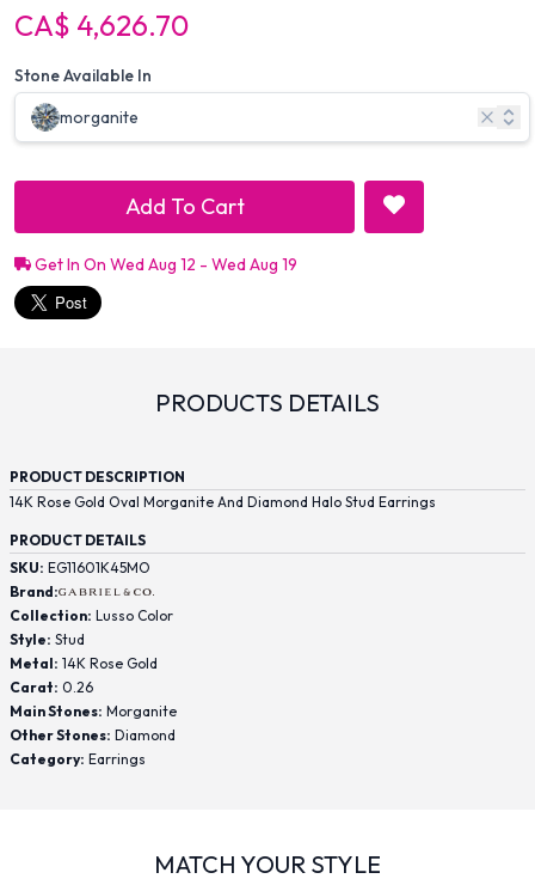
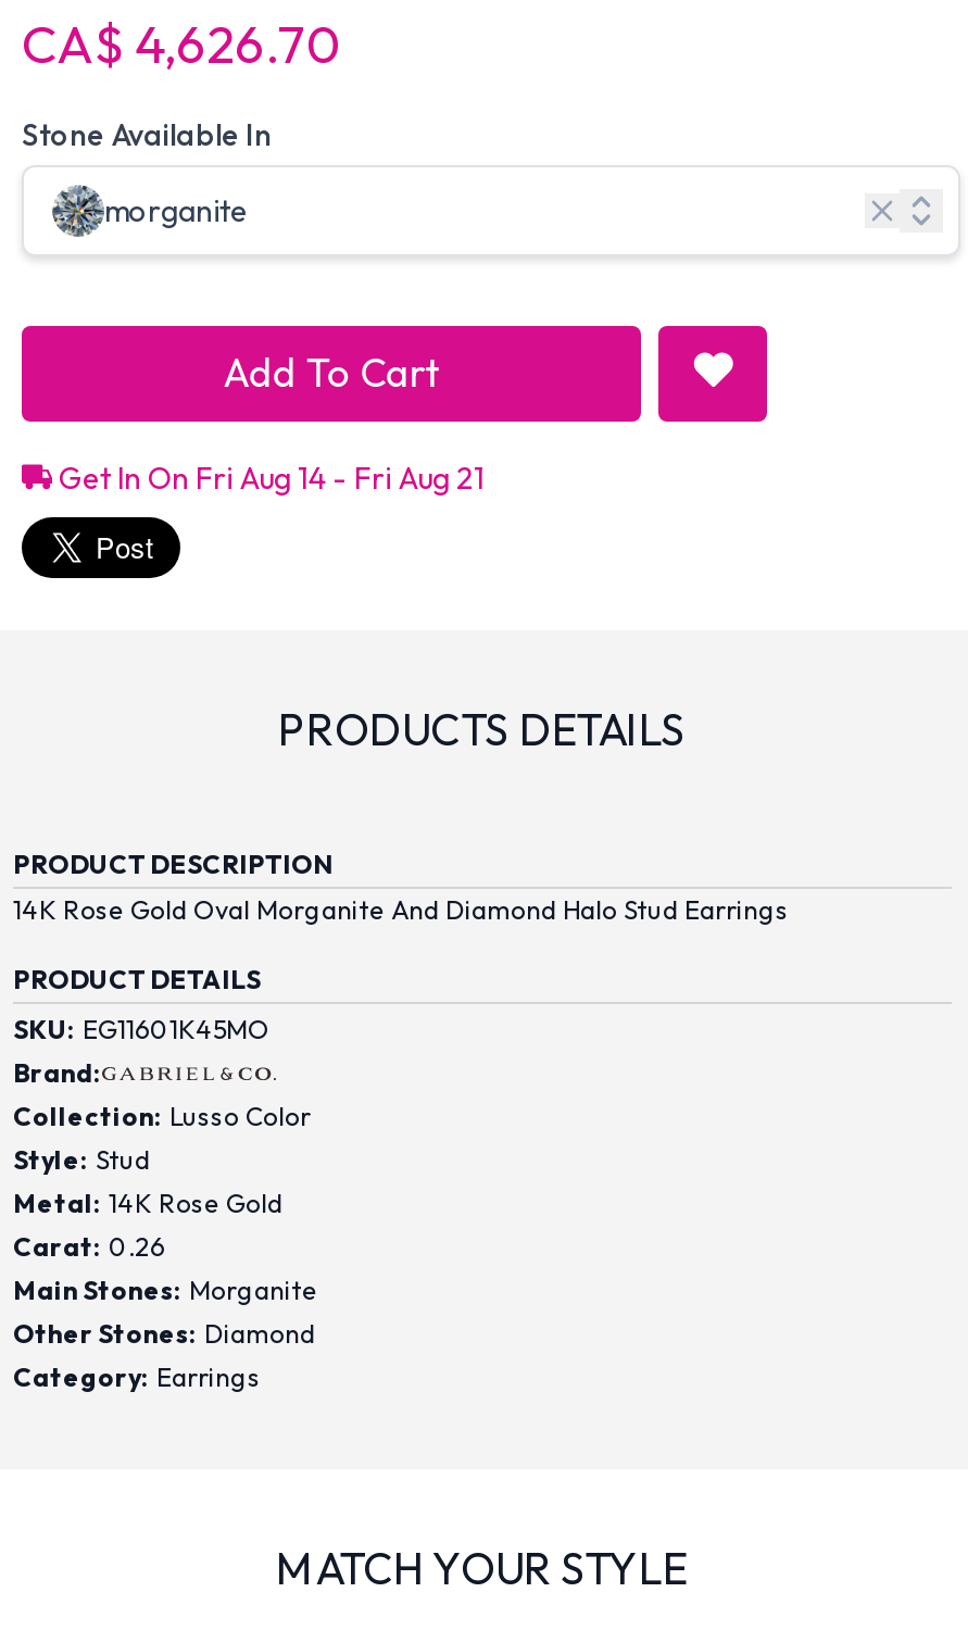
[31,254,297,276] Get In On Wed Aug 12 - Wed Aug 19 -> [52,459,485,499] Get In On Fri Aug 14 - Fri Aug 21

